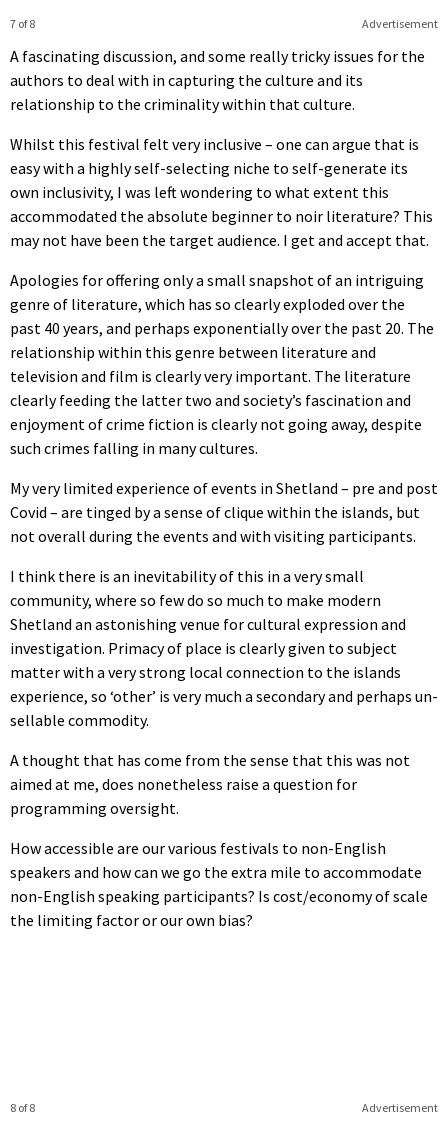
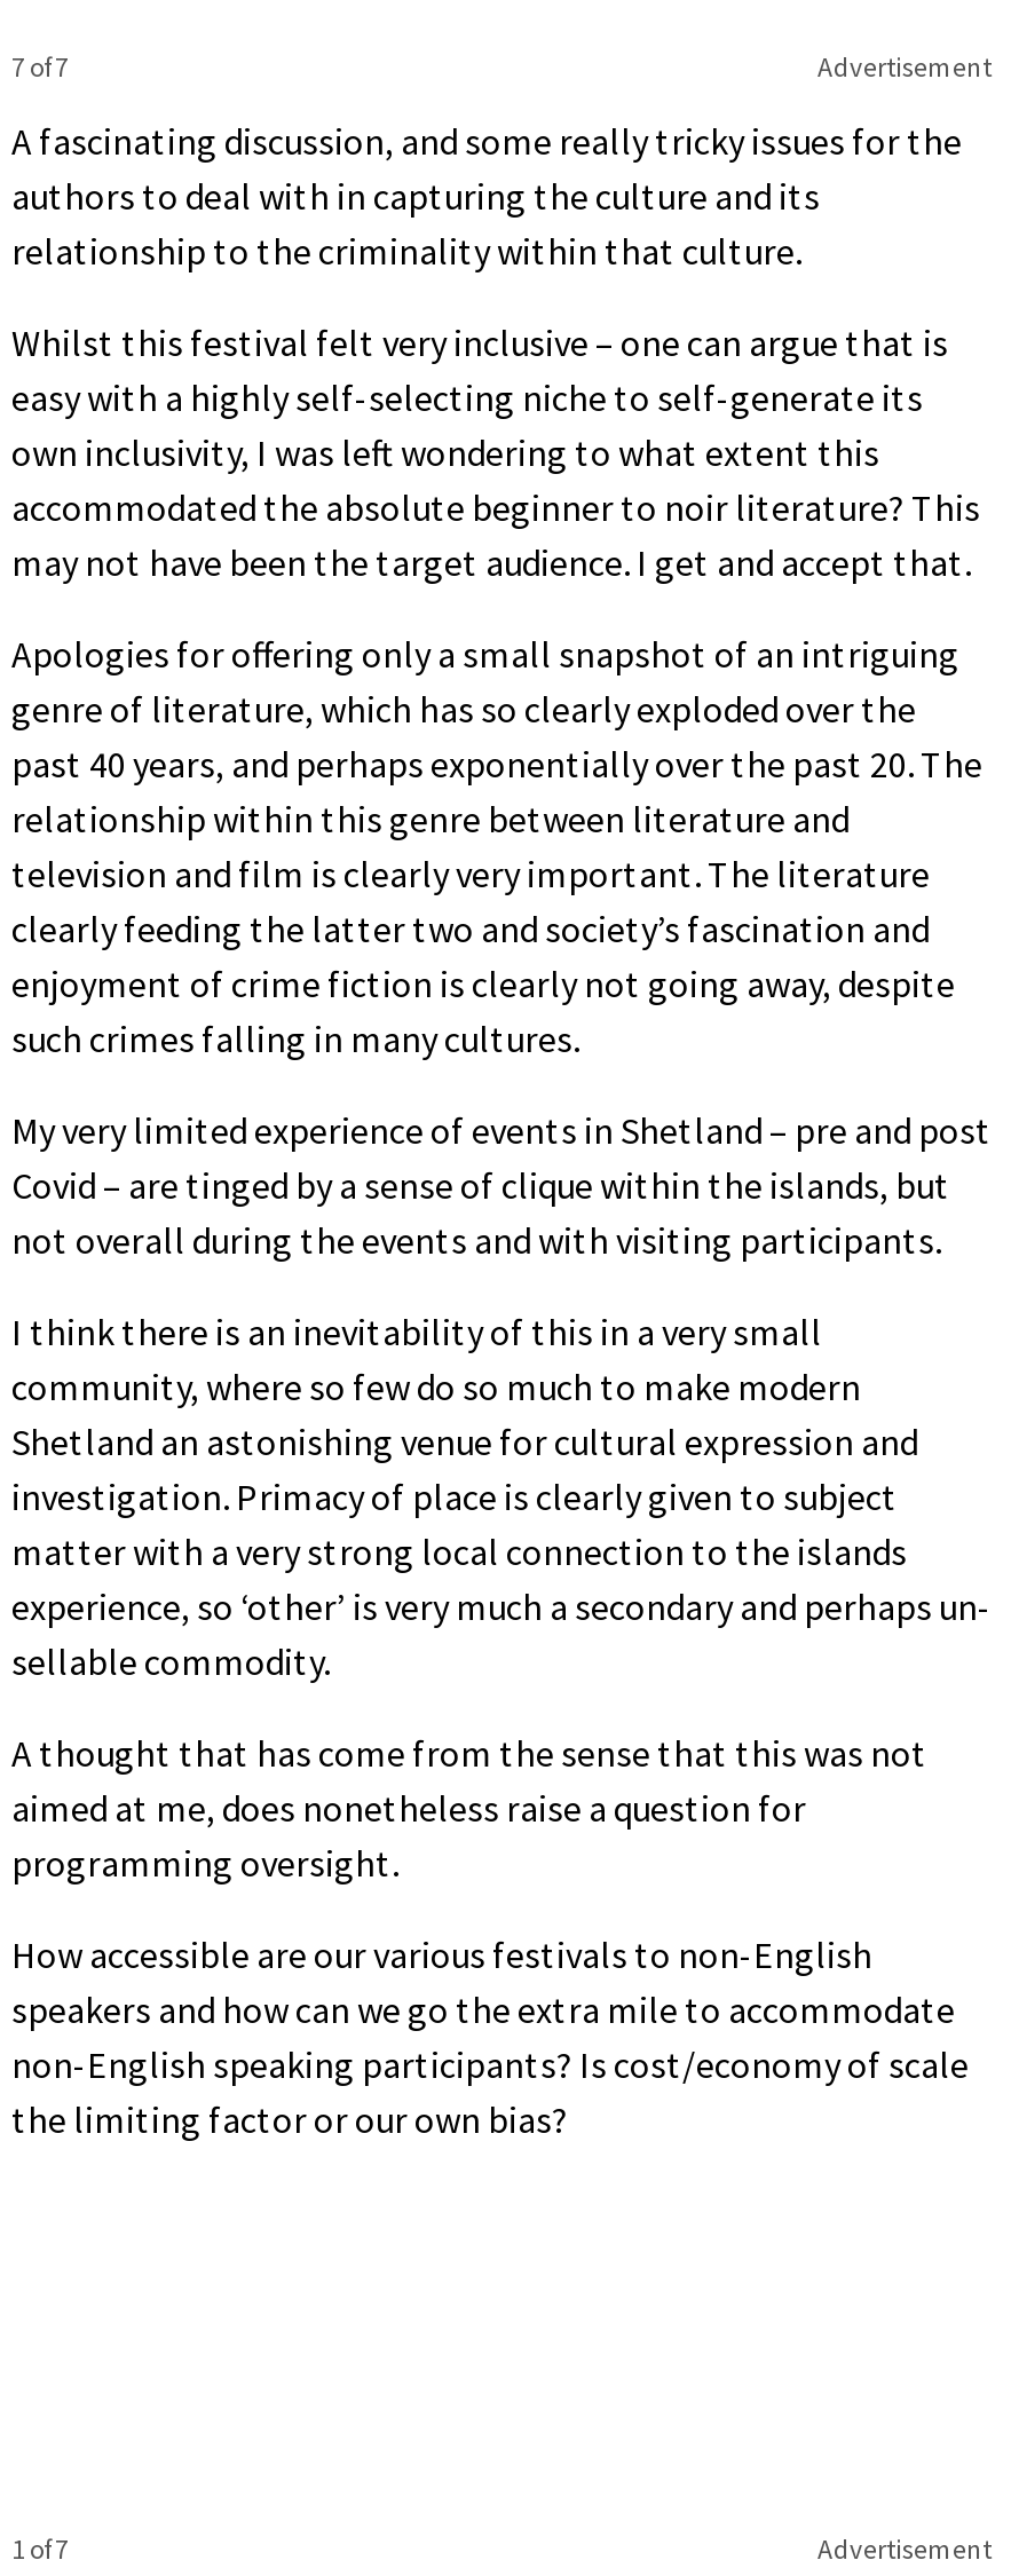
[10,16,35,31] 7 of 8 -> [11,49,69,83] 7 of 7
[10,1100,35,1115] 8 of 8 -> [11,2531,69,2565] 1 of 7

